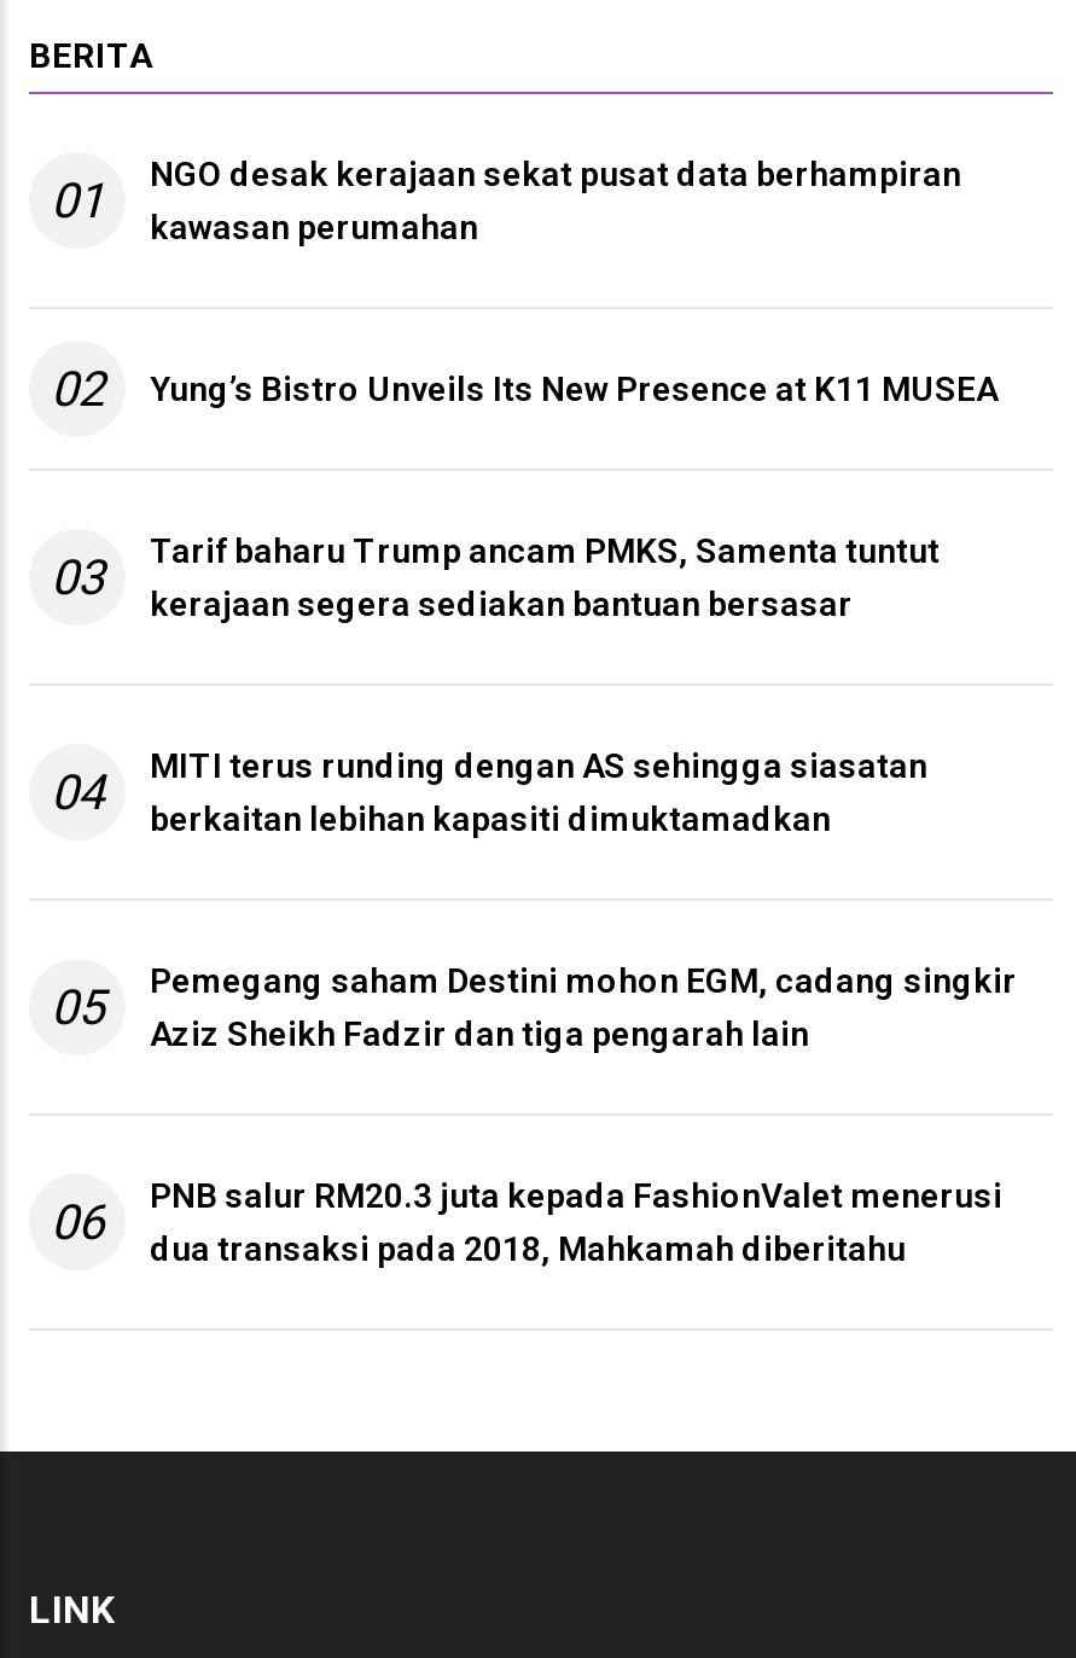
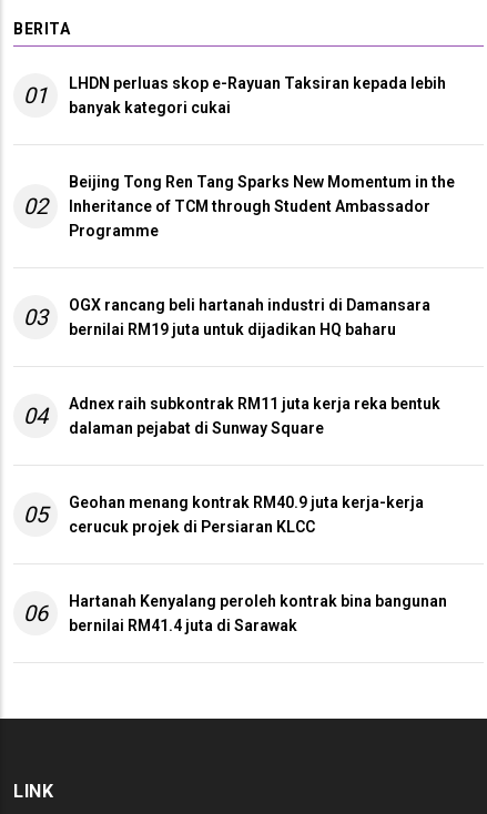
[150,156,961,248] NGO desak kerajaan sekat pusat data berhampiran | kawasan perumahan -> [69,75,446,117] LHDN perluas skop e-Rayuan Taksiran kepada lebih | banyak kategori cukai
[150,371,998,409] Yung’s Bistro Unveils Its New Presence at K11 MUSEA -> [69,174,455,240] Beijing Tong Ren Tang Sparks New Momentum in the | Inheritance of TCM through Student Ambassador | Programme
[150,533,940,624] Tarif baharu Trump ancam PMKS, Samenta tuntut | kerajaan segera sediakan bantuan bersasar -> [69,297,430,339] OGX rancang beli hartanah industri di Damansara | bernilai RM19 juta untuk dijadikan HQ baharu
[150,747,927,839] MITI terus runding dengan AS sehingga siasatan | berkaitan lebihan kapasiti dimuktamadkan -> [69,395,440,437] Adnex raih subkontrak RM11 juta kerja reka bentuk | dalaman pejabat di Sunway Square
[150,962,1017,1054] Pemegang saham Destini mohon EGM, cadang singkir | Aziz Sheikh Fadzir dan tiga pengarah lain -> [69,494,424,536] Geohan menang kontrak RM40.9 juta kerja-kerja | cerucuk projek di Persiaran KLCC
[150,1177,1002,1269] PNB salur RM20.3 juta kepada FashionValet menerusi | dua transaksi pada 2018, Mahkamah diberitahu -> [69,593,447,635] Hartanah Kenyalang peroleh kontrak bina bangunan | bernilai RM41.4 juta di Sarawak

